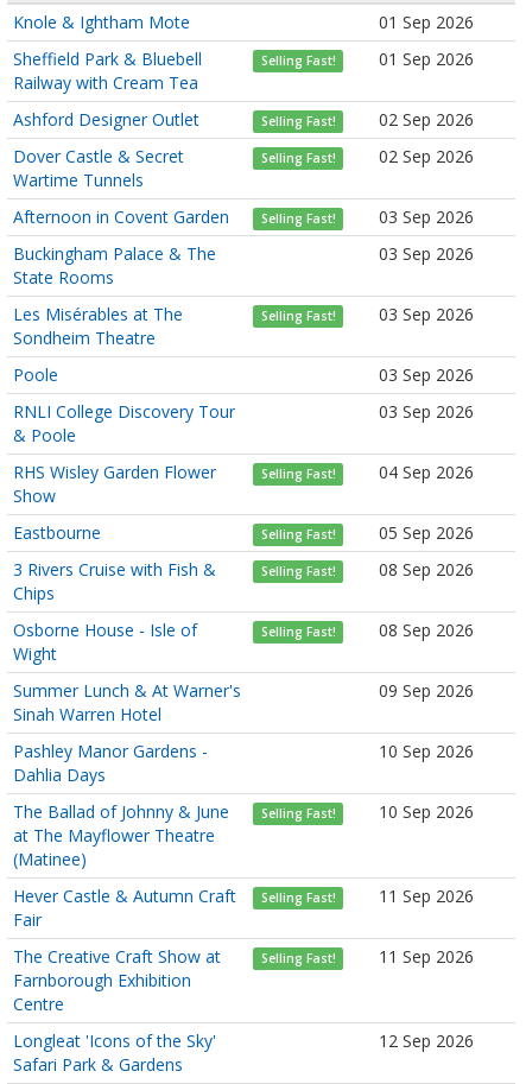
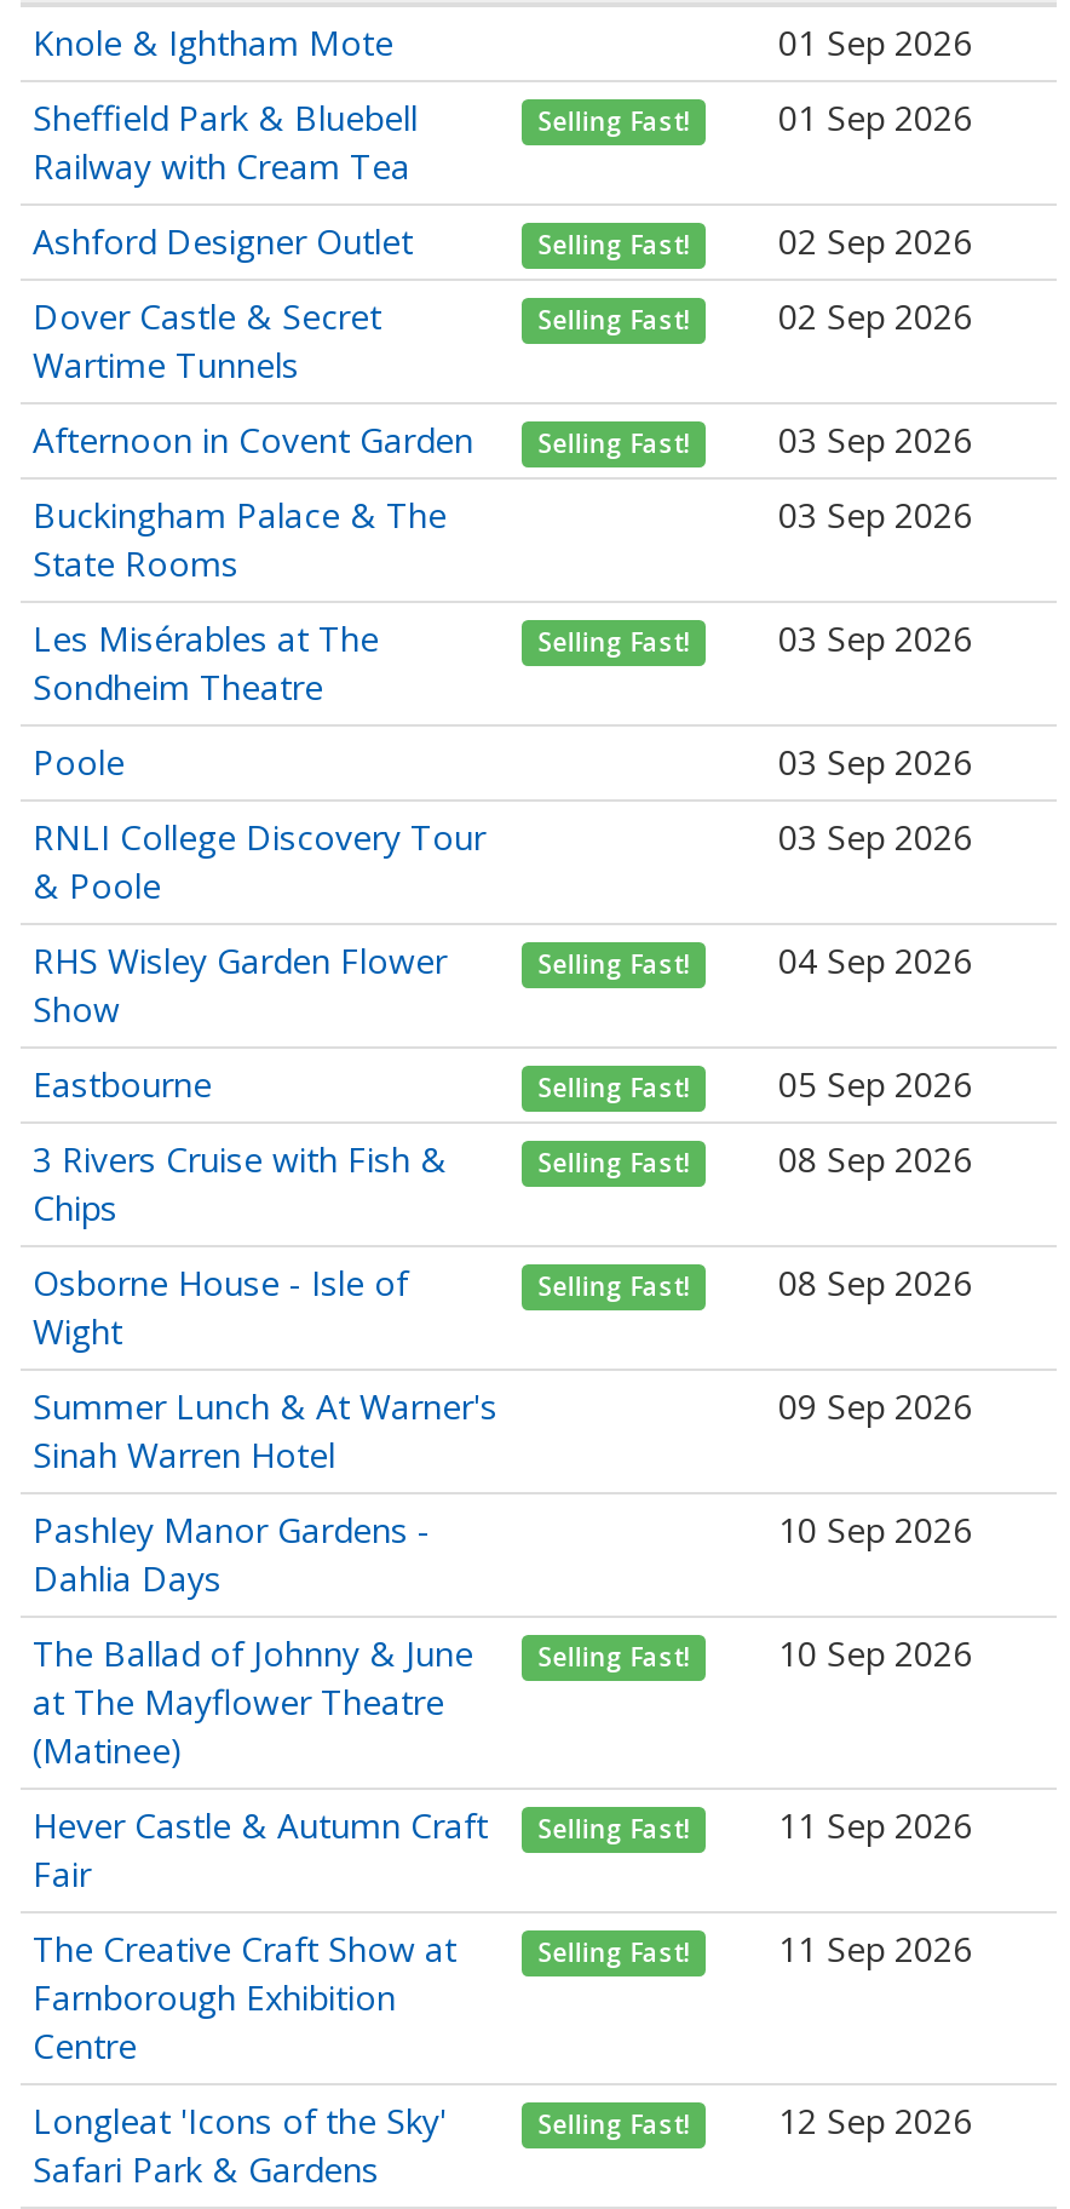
none -> [538,2108,690,2142] Selling Fast!

